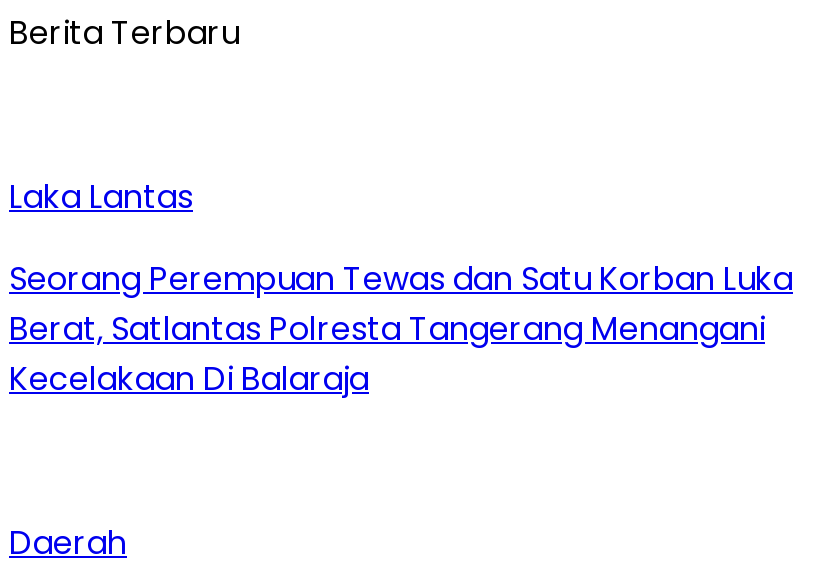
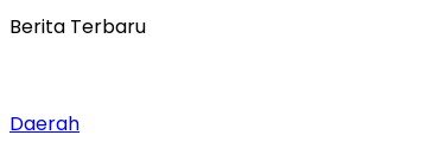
[9,174,793,402] Laka Lantas | Seorang Perempuan Tewas dan Satu Korban Luka | Berat, Satlantas Polresta Tangerang Menangani | Kecelakaan Di Balaraja -> none

